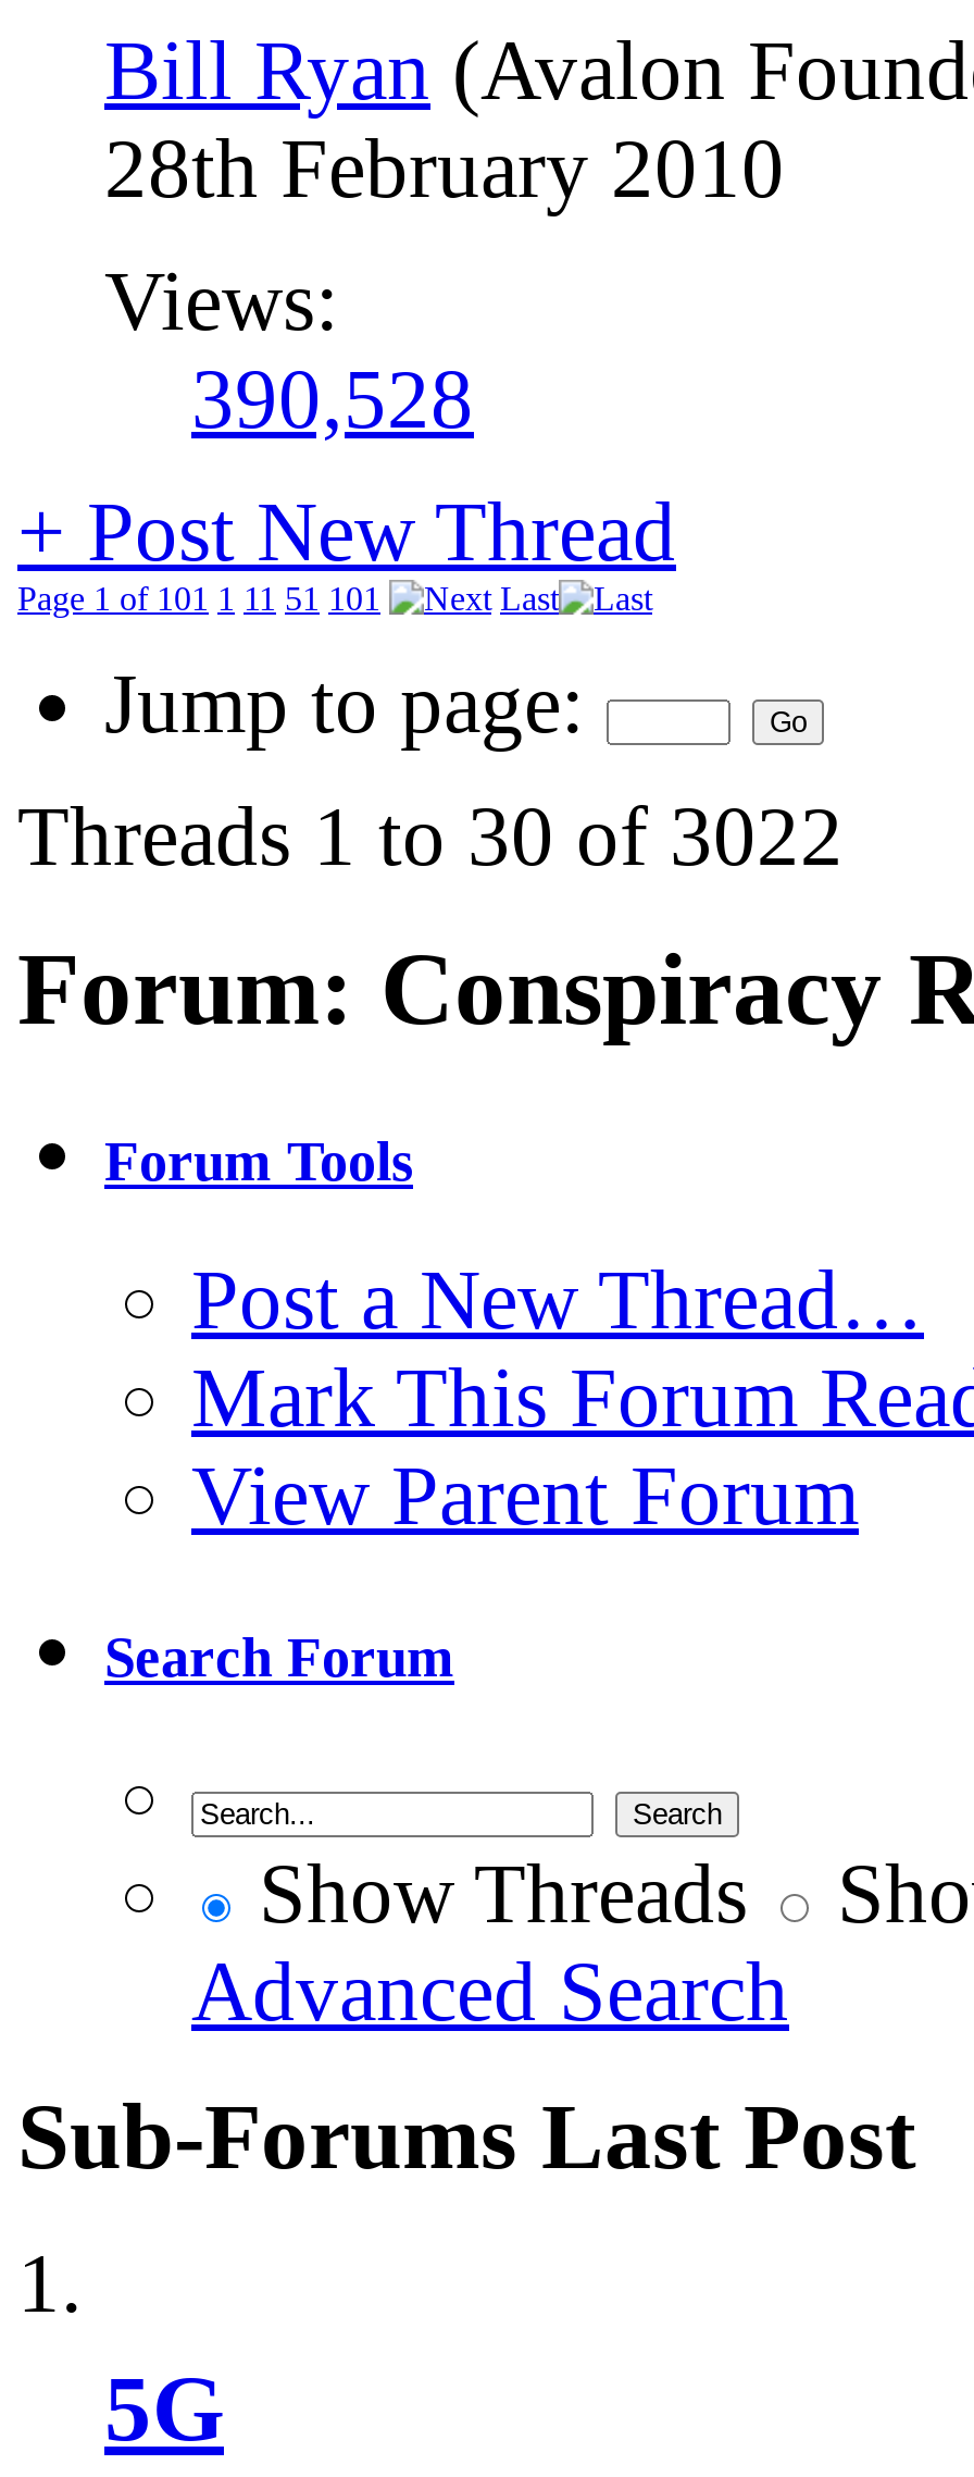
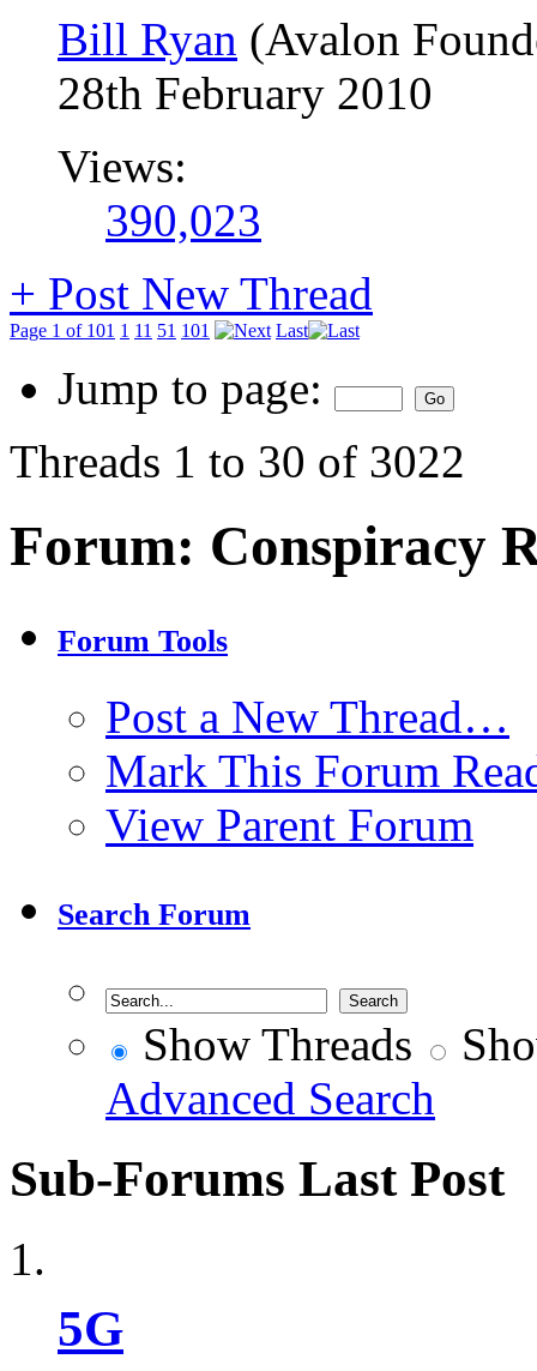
[191,351,474,445] 390,528 -> [105,194,261,246] 390,023

